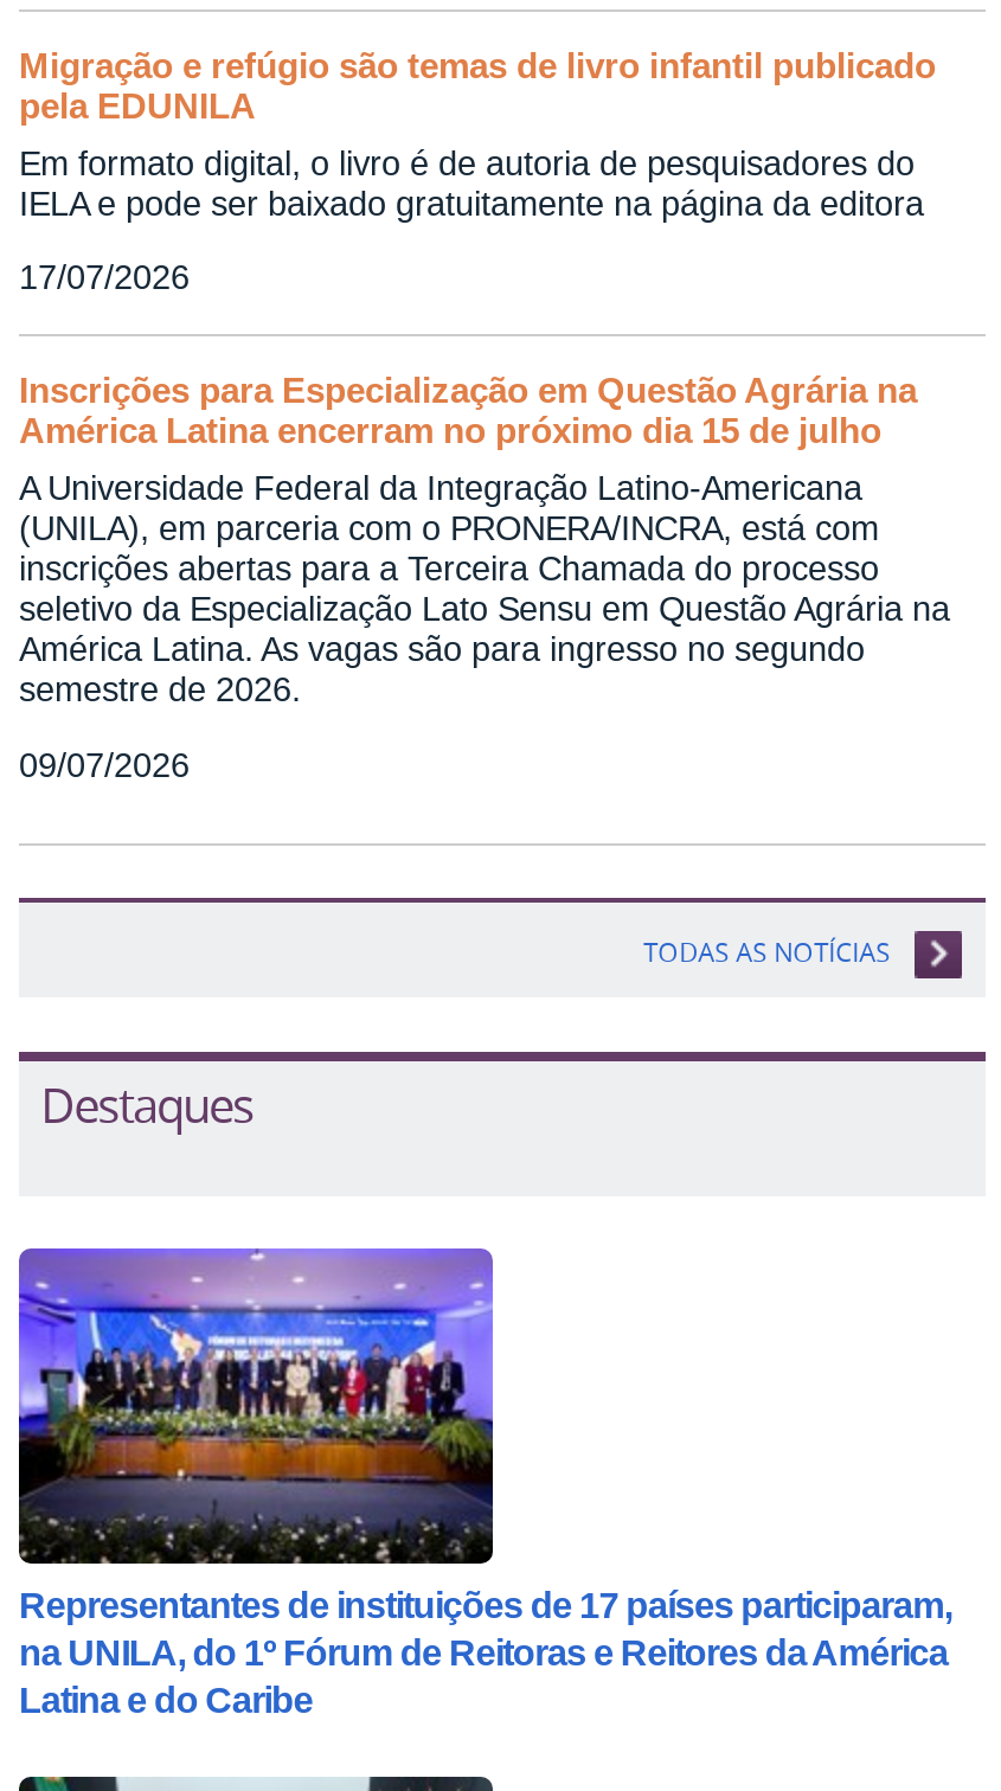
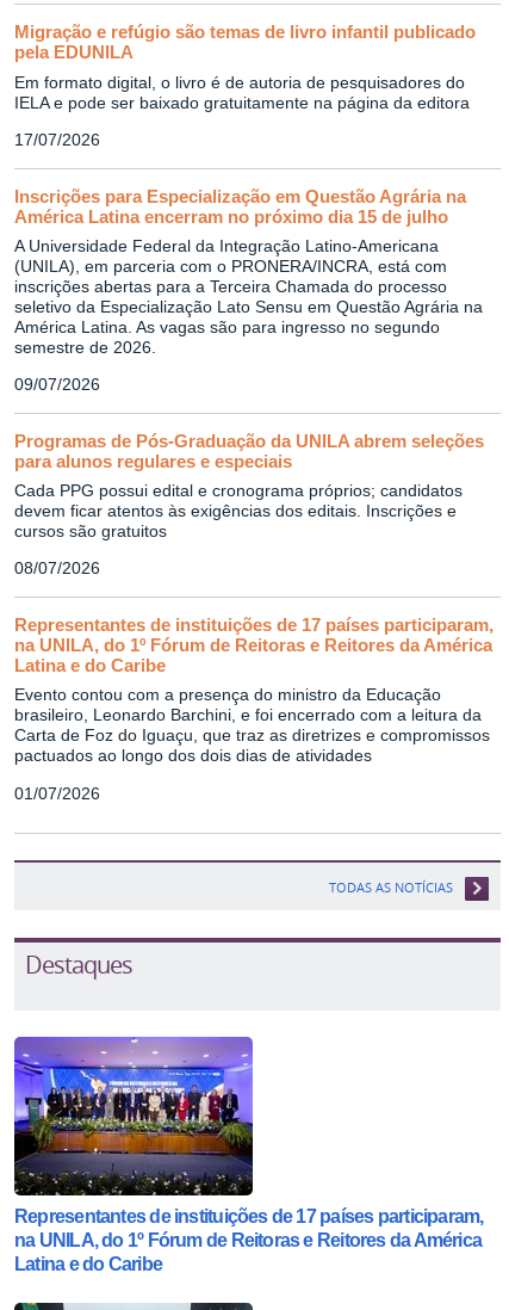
none -> [14,432,494,802] Programas de Pós-Graduação da UNILA abrem seleções | para alunos regulares e especiais | Cada PPG possui edital e cronograma próprios; candidatos | devem ficar atentos às exigências dos editais. Inscrições e | cursos são gratuitos | 08/07/2026 | Representantes de instituições de 17 países participaram, | na UNILA, do 1º Fórum de Reitoras e Reitores da América | Latina e do Caribe | Evento contou com a presença do ministro da Educação | brasileiro, Leonardo Barchini, e foi encerrado com a leitura da | Carta de Foz do Iguaçu, que traz as diretrizes e compromissos | pactuados ao longo dos dois dias de atividades | 01/07/2026

